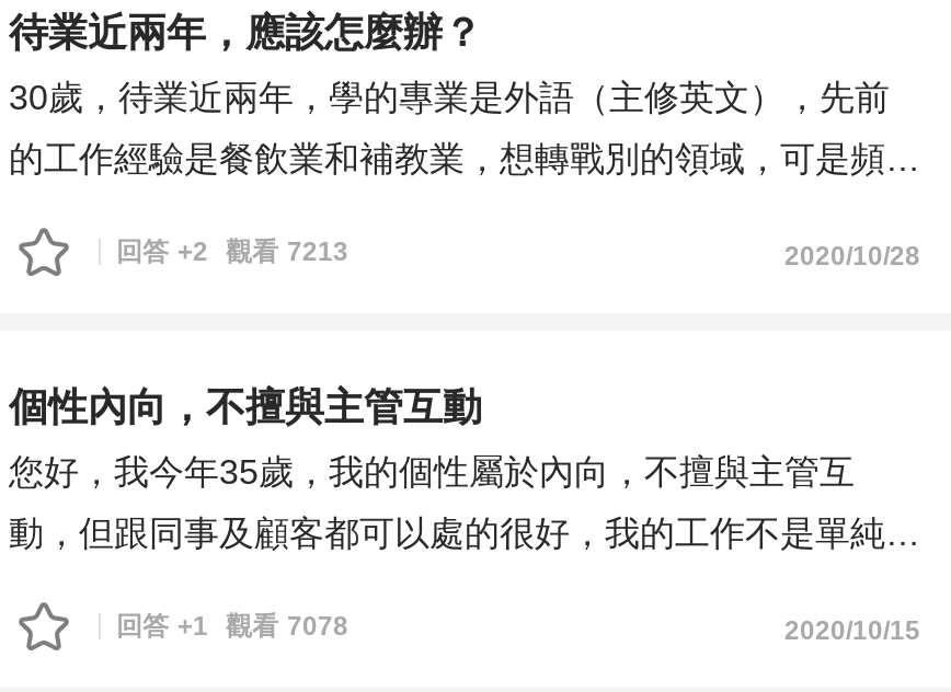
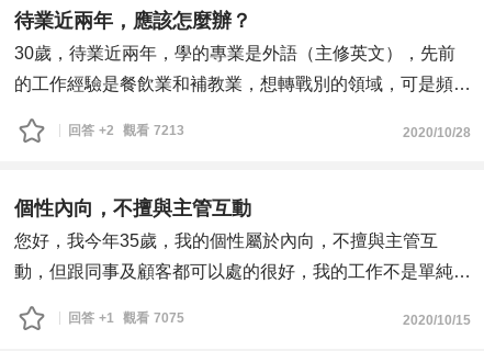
[116,611,348,641] 回答 +1 觀看 7078 -> [68,310,184,326] 回答 +1 觀看 7075

